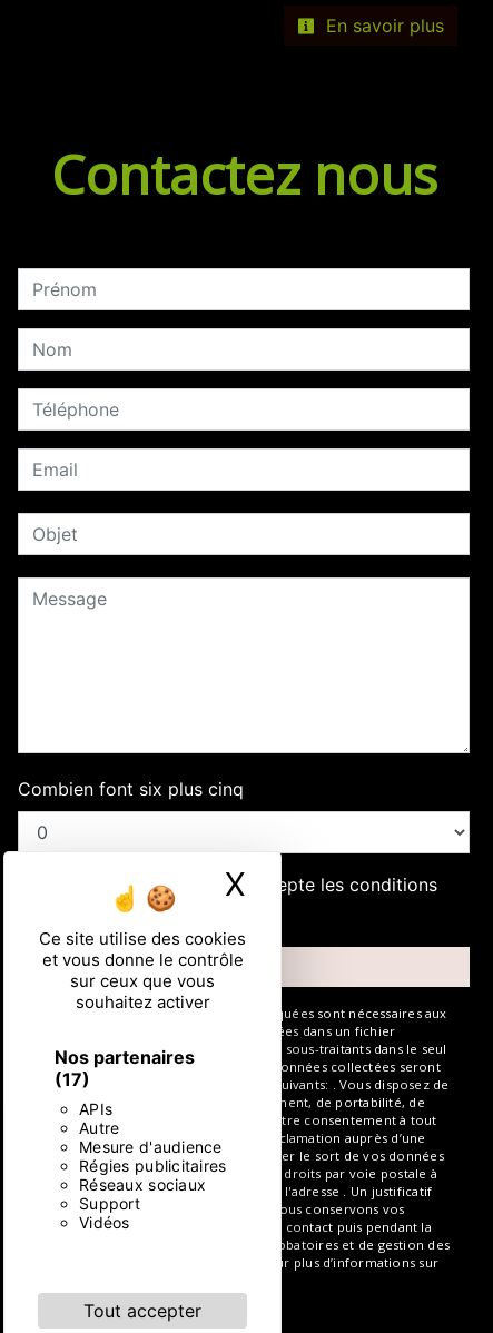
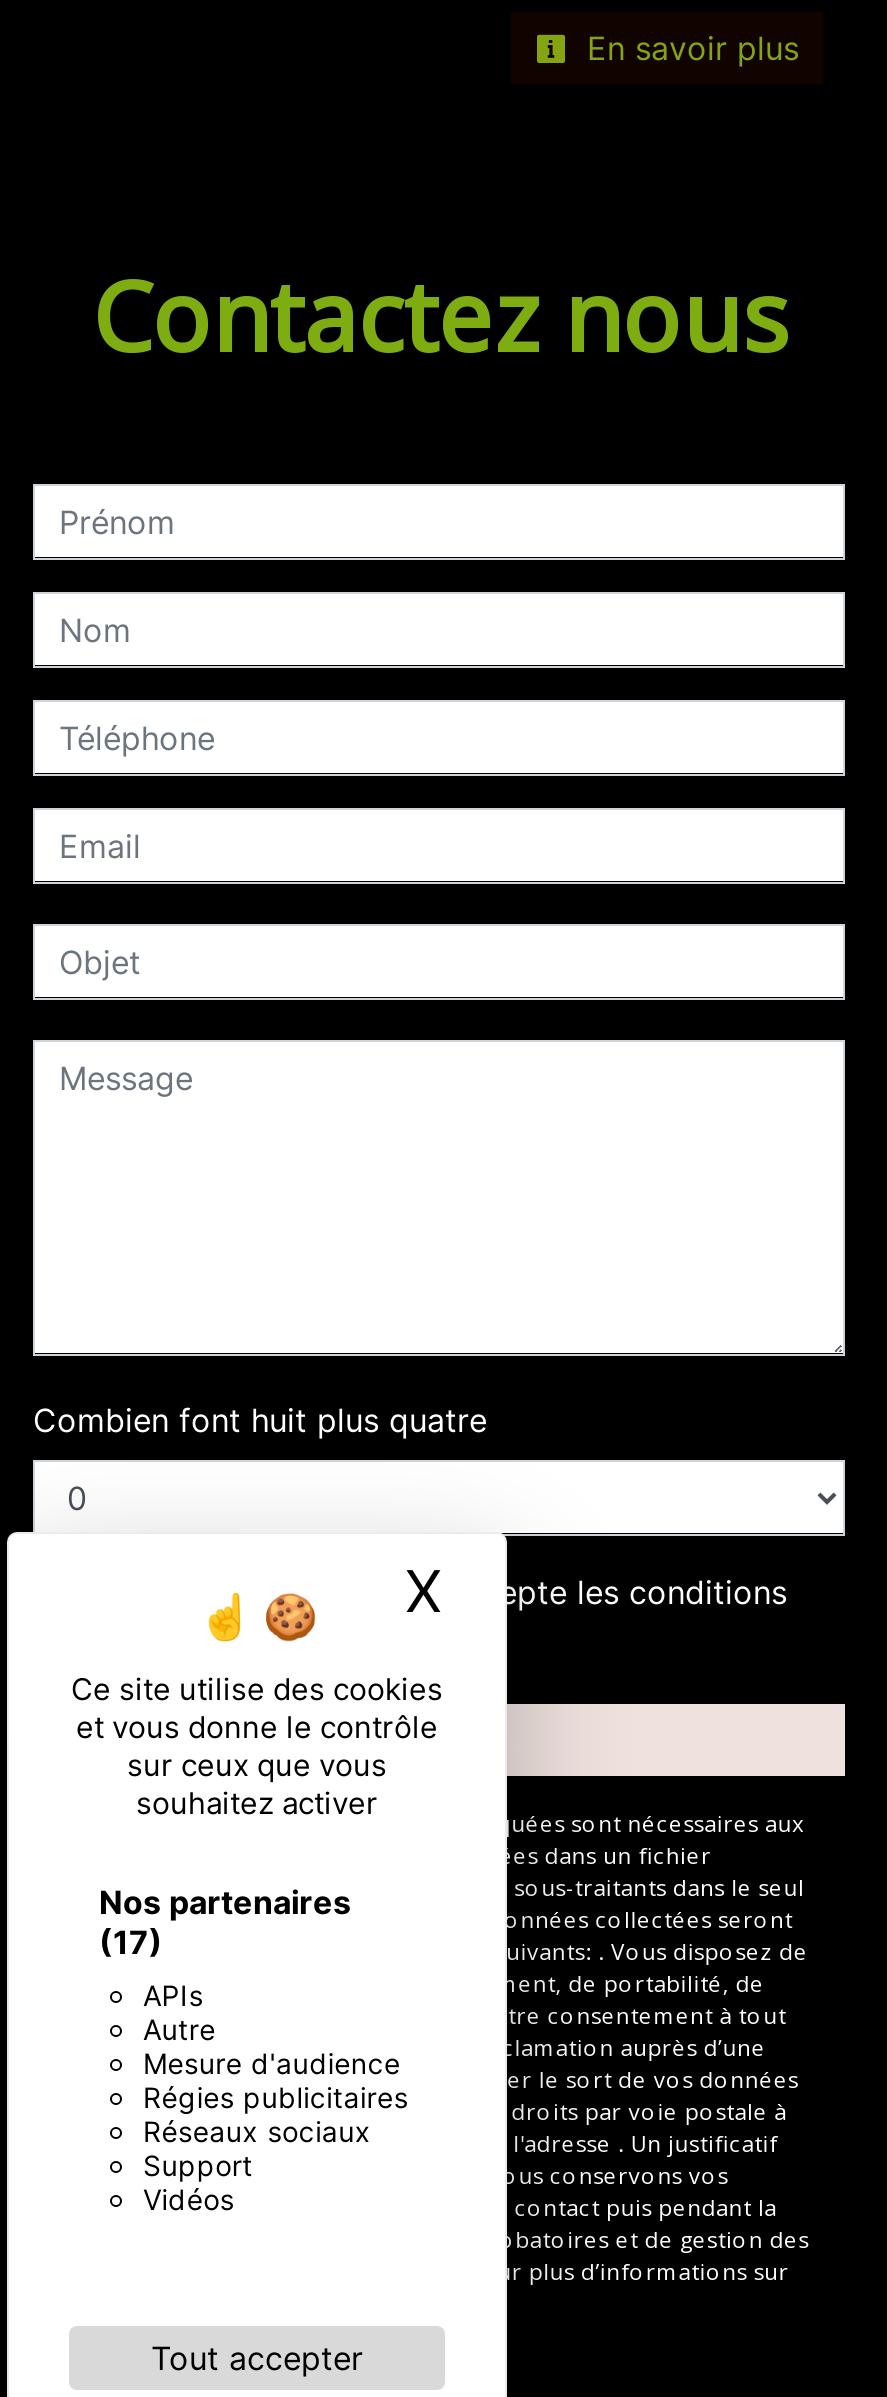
[18,777,244,799] Combien font six plus cinq -> [33,1399,487,1439] Combien font huit plus quatre

